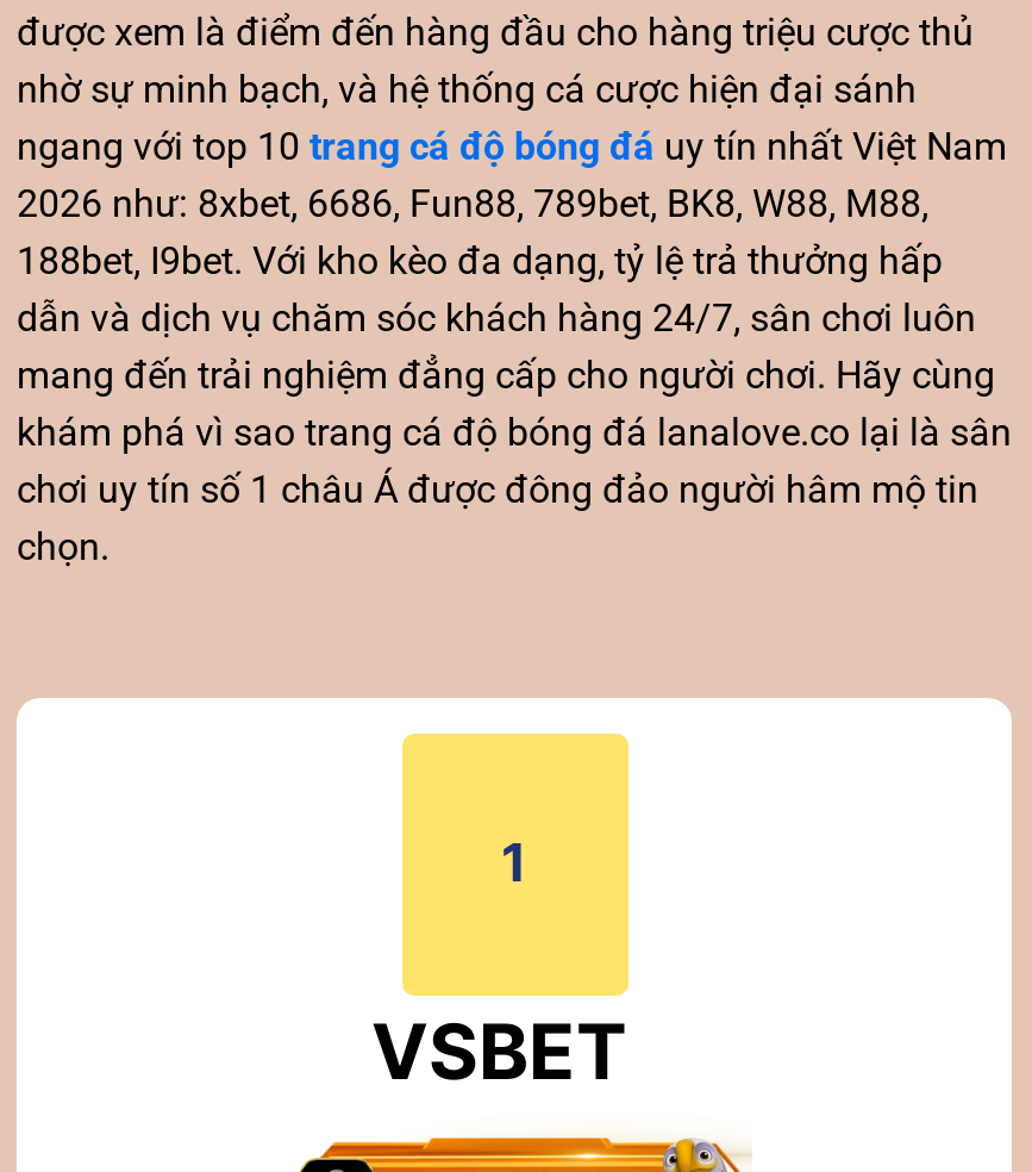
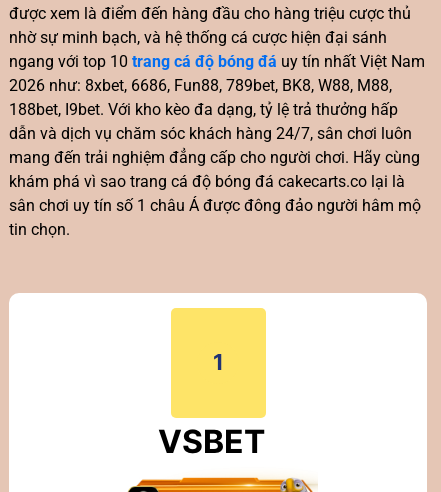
[17,409,1012,569] khám phá vì sao trang cá độ bóng đá lanalove.co lại là sân | chơi uy tín số 1 châu Á được đông đảo người hâm mộ tin | chọn. -> [9,172,421,239] khám phá vì sao trang cá độ bóng đá cakecarts.co lại là | sân chơi uy tín số 1 châu Á được đông đảo người hâm mộ | tin chọn.

